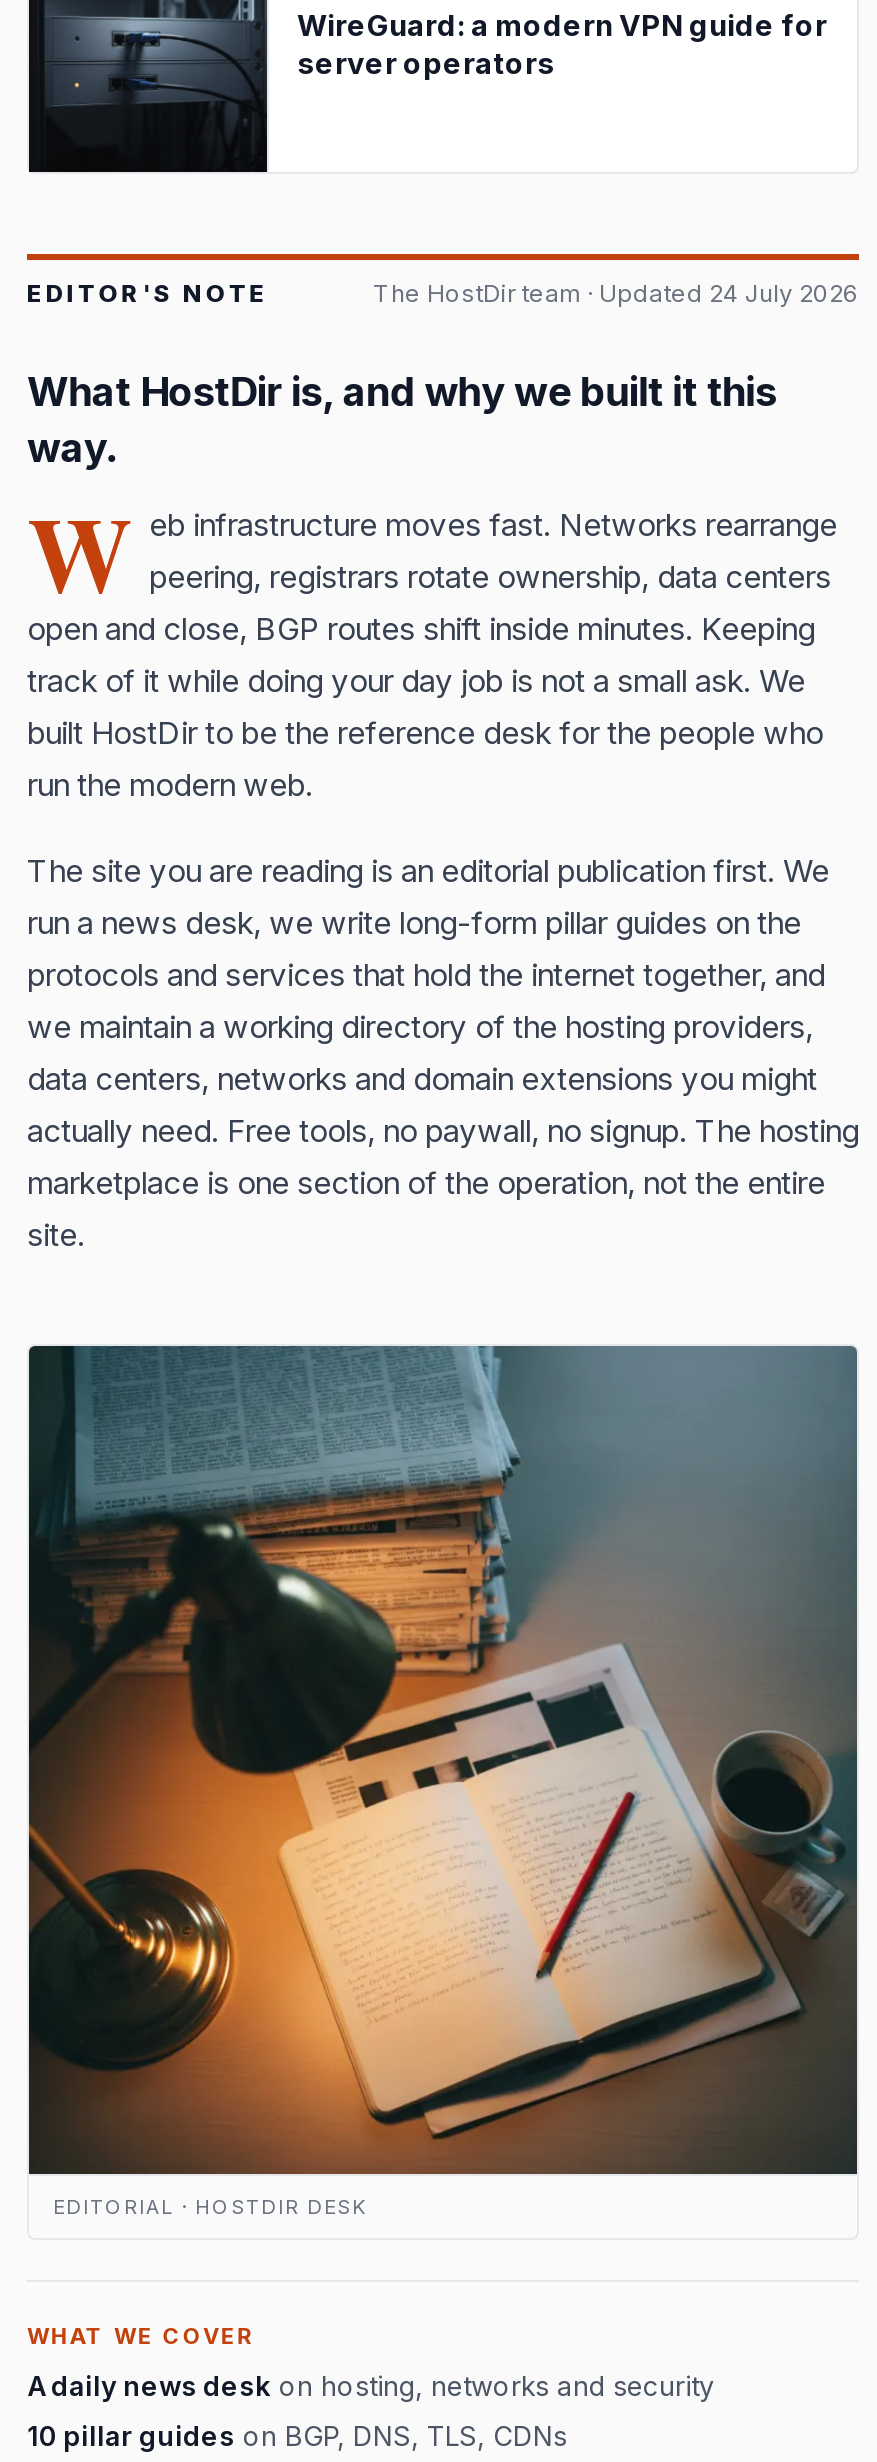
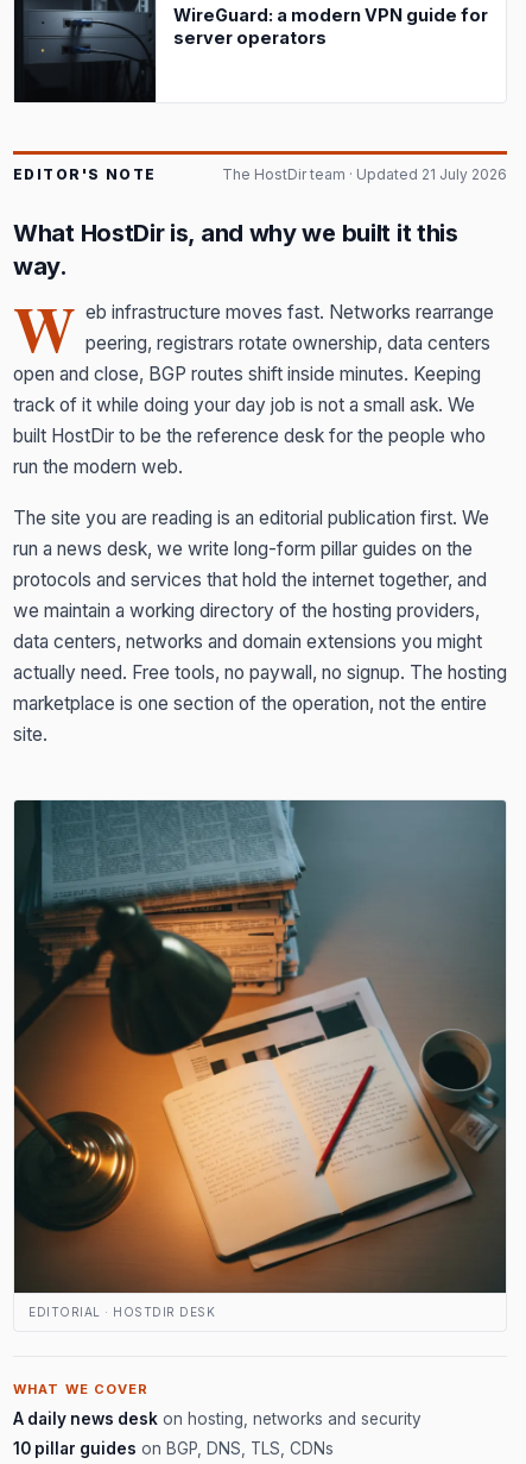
[373,278,859,308] The HostDir team · Updated 24 July 2026 -> [222,165,507,183] The HostDir team · Updated 21 July 2026

